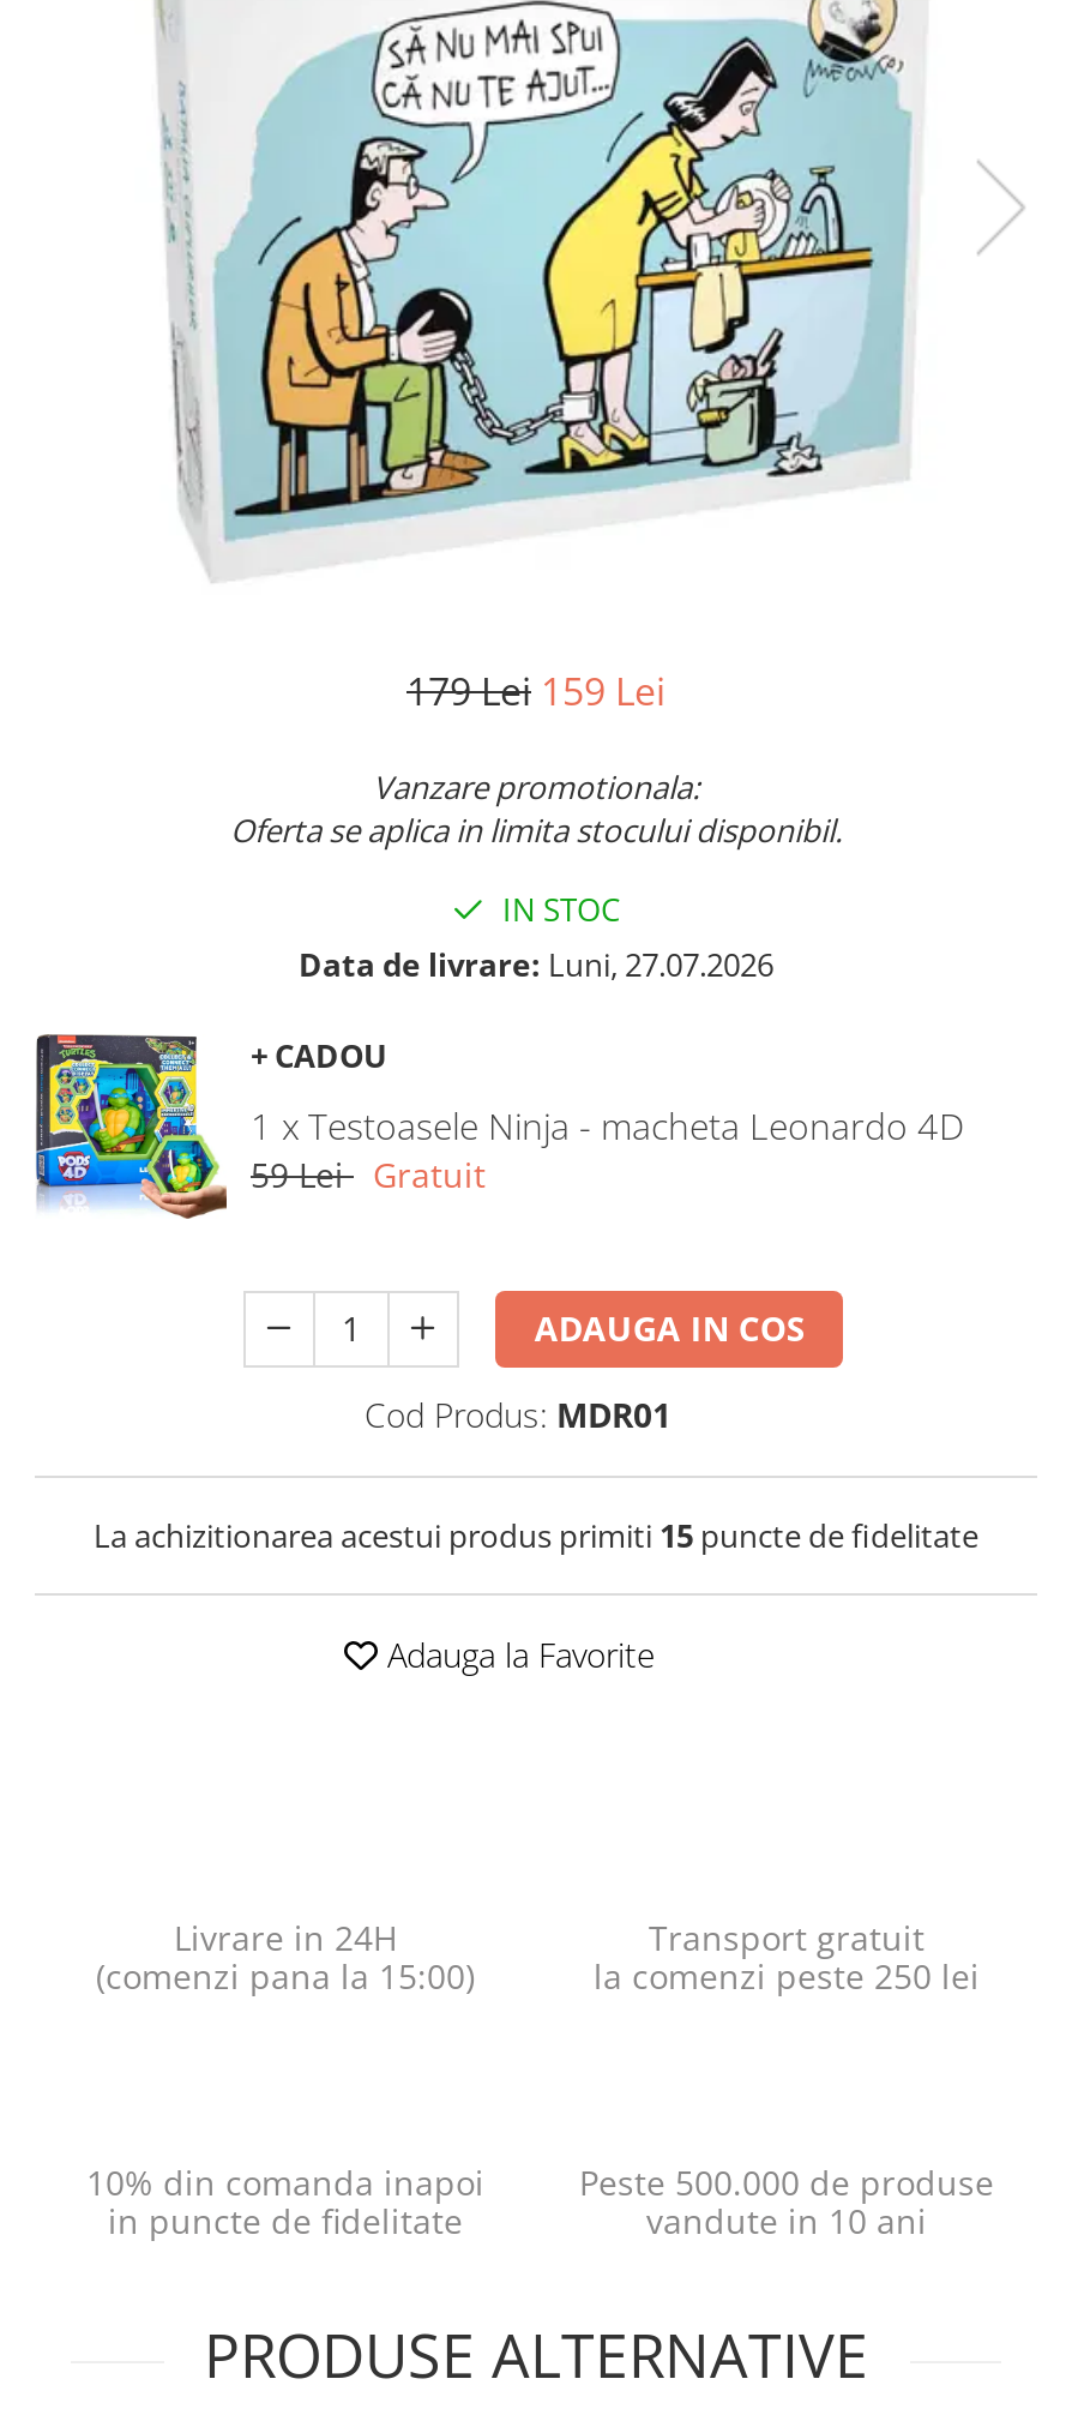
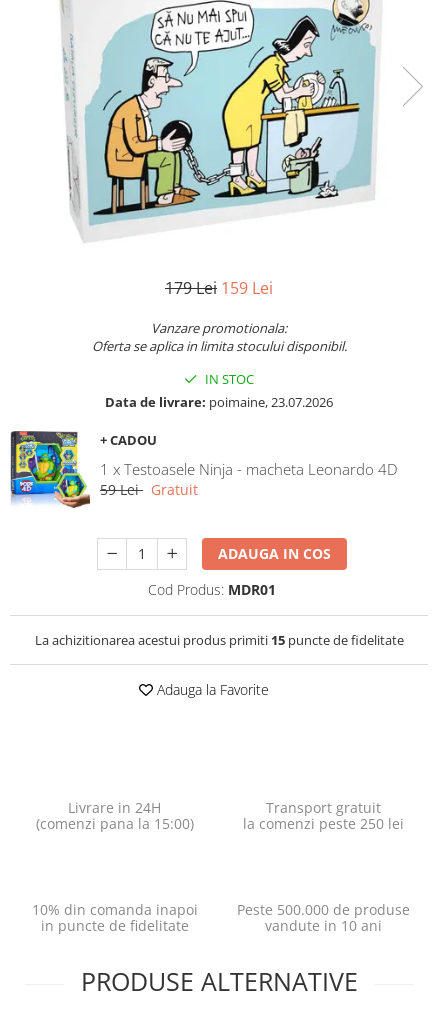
[299,944,773,987] Data de livrare: Luni, 27.07.2026 -> [105,393,333,411] Data de livrare: poimaine, 23.07.2026

